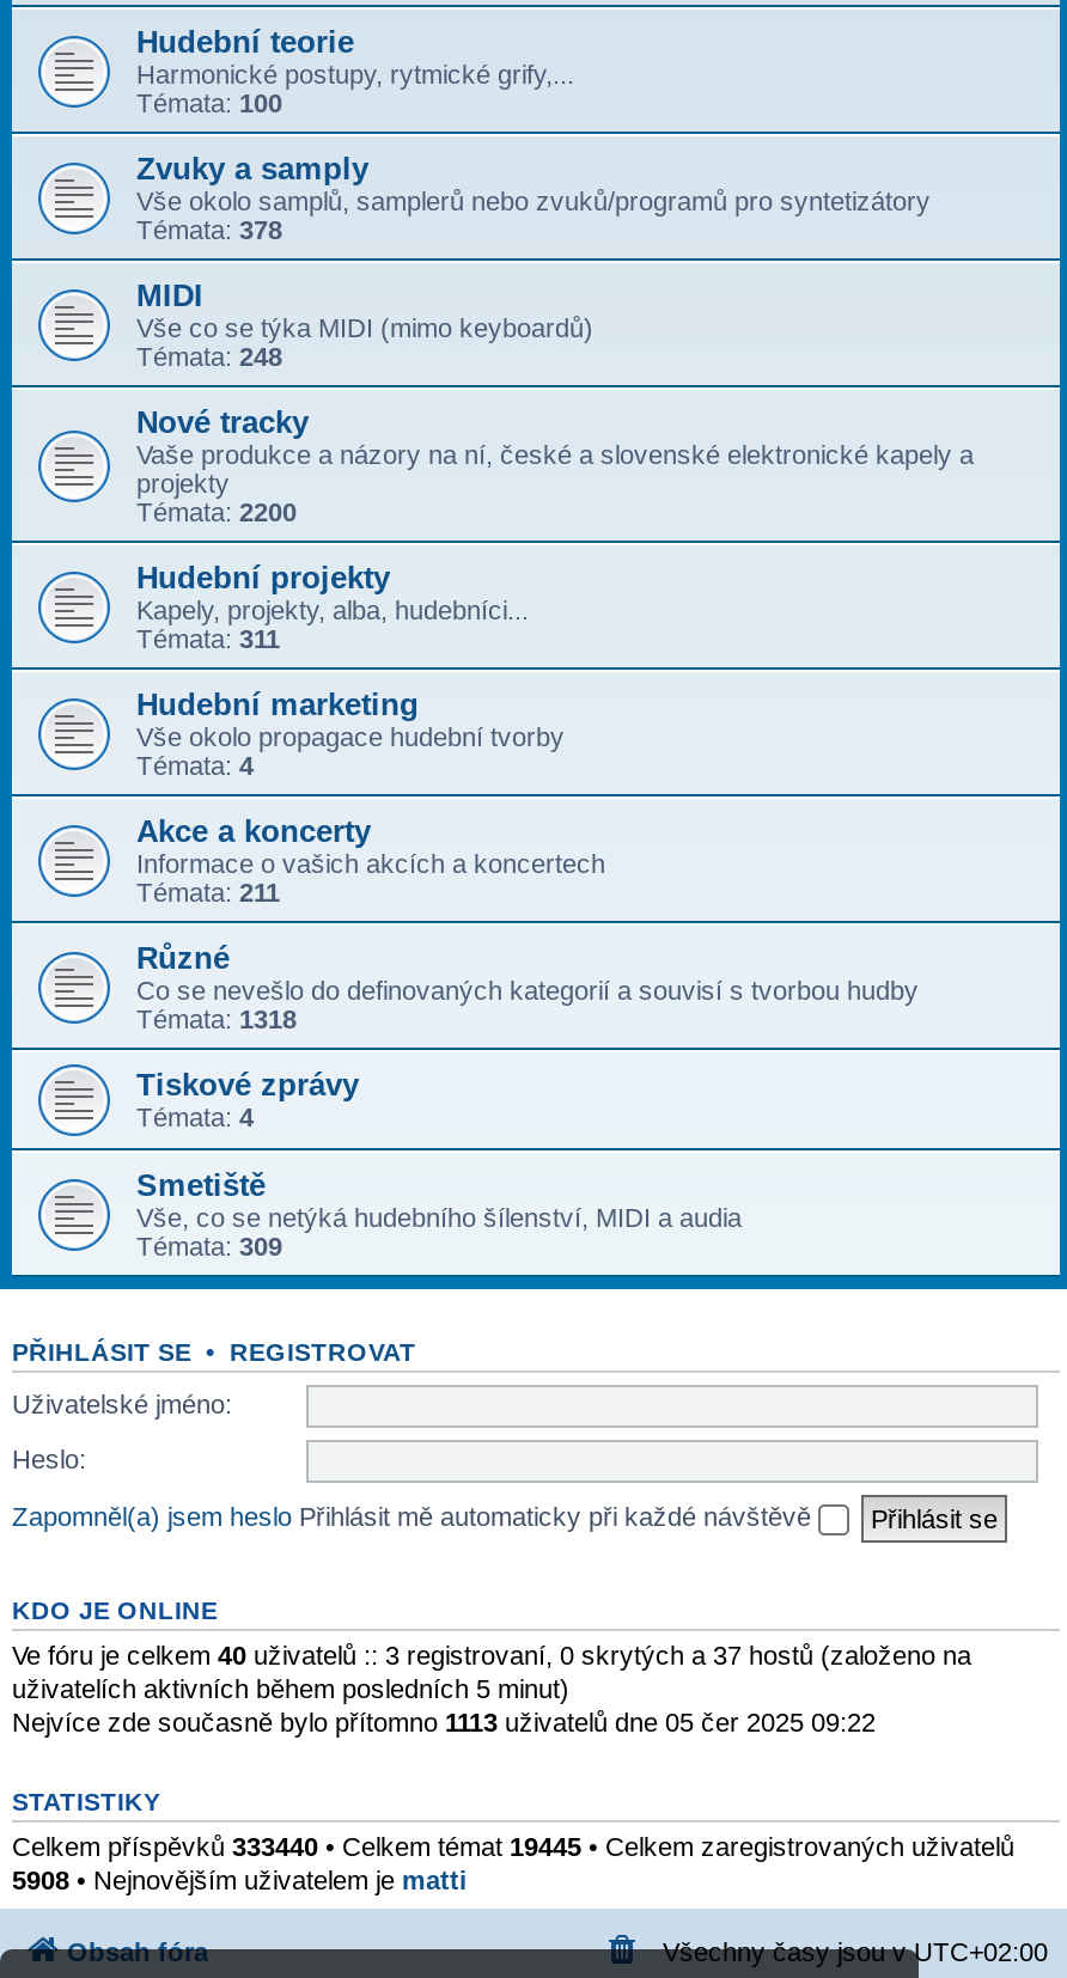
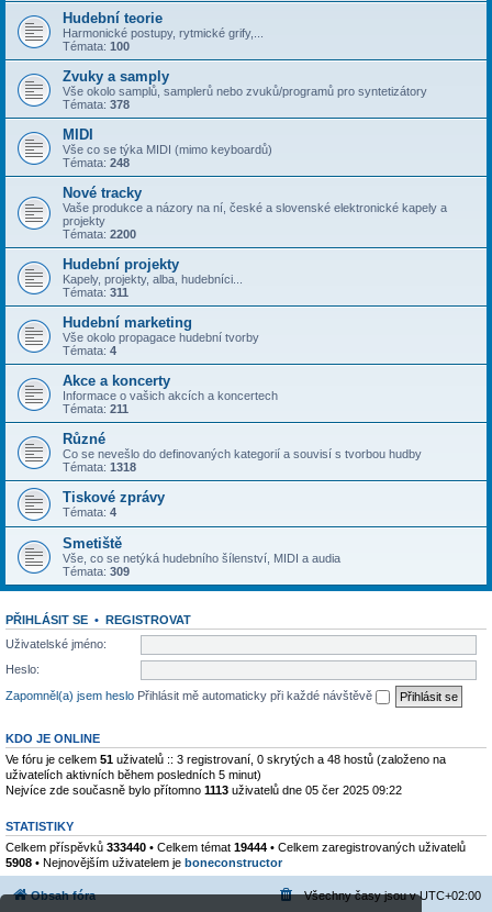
[12,1640,971,1668] Ve fóru je celkem 40 uživatelů :: 3 registrovaní, 0 skrytých a 37 hostů (založeno na -> [5,752,446,765] Ve fóru je celkem 51 uživatelů :: 3 registrovaní, 0 skrytých a 48 hostů (založeno na
[12,1831,1014,1860] Celkem příspěvků 333440 • Celkem témat 19445 • Celkem zaregistrovaných uživatelů -> [5,840,466,853] Celkem příspěvků 333440 • Celkem témat 19444 • Celkem zaregistrovaných uživatelů
[12,1864,467,1893] 5908 • Nejnovějším uživatelem je matti -> [5,855,282,869] 5908 • Nejnovějším uživatelem je boneconstructor

